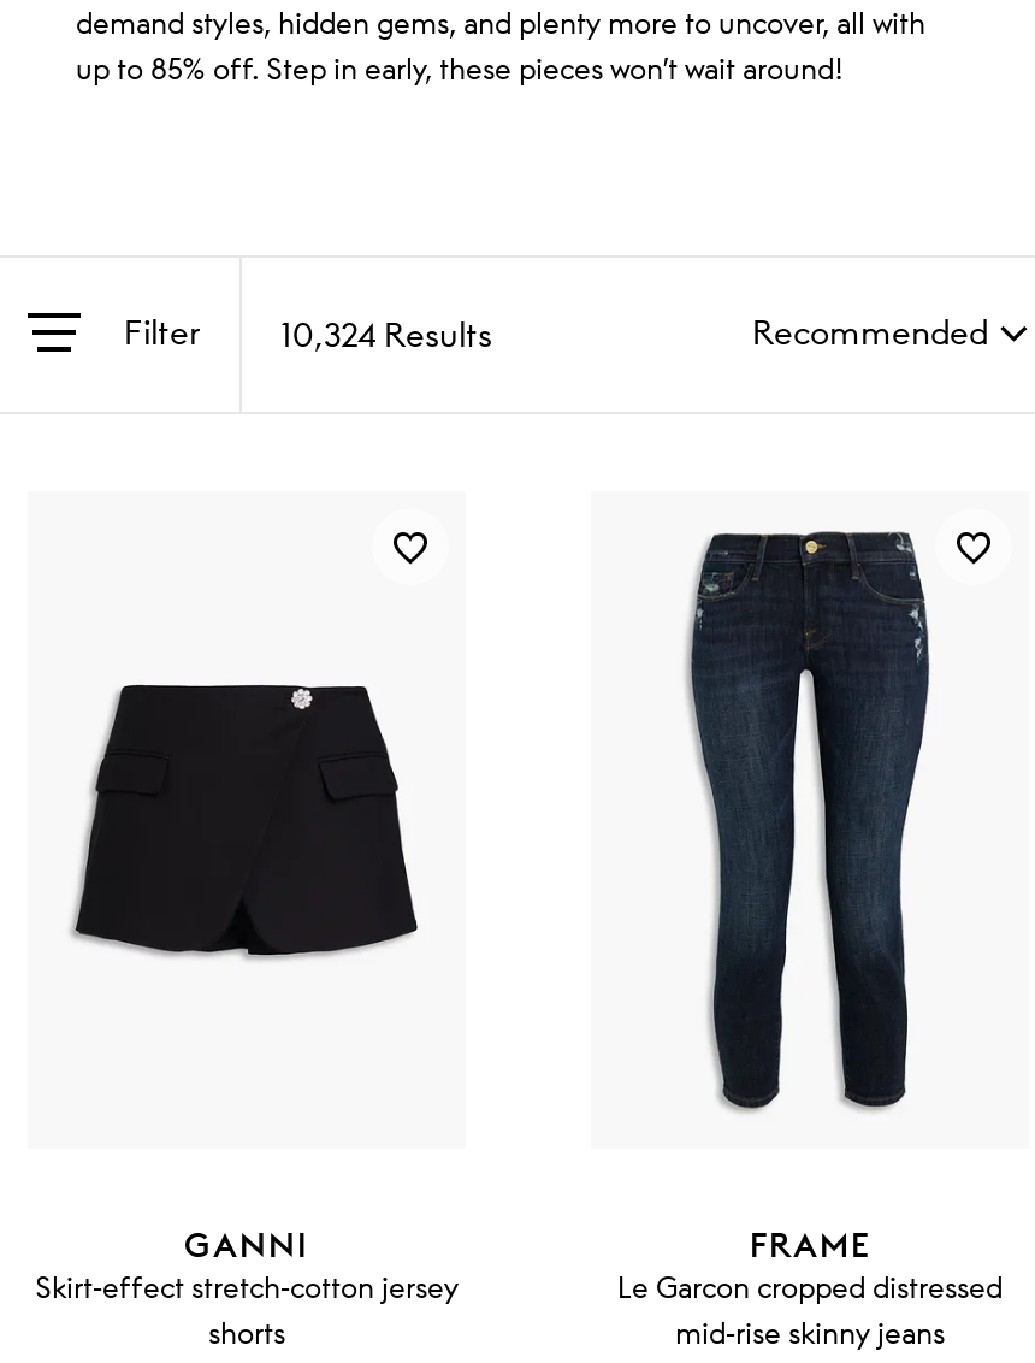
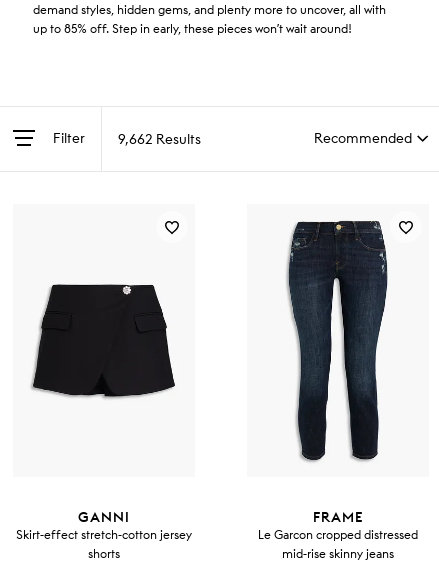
[280,315,492,354] 10,324 Results -> [118,131,201,147] 9,662 Results

